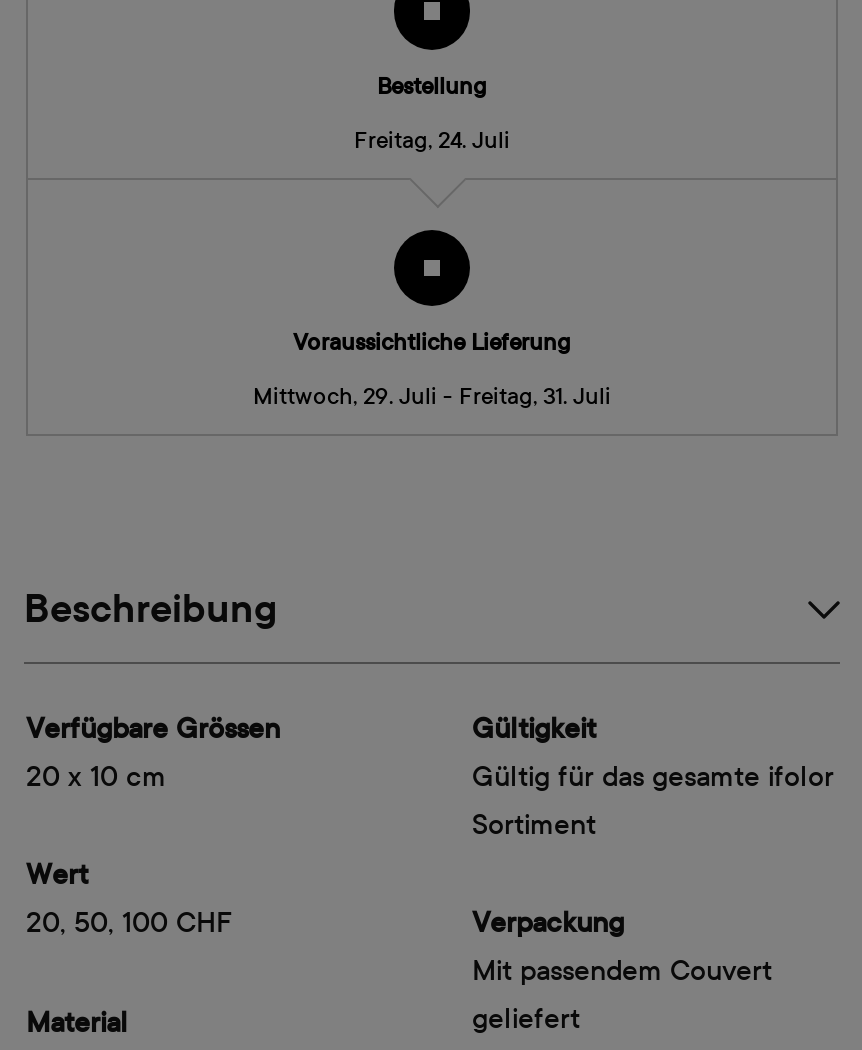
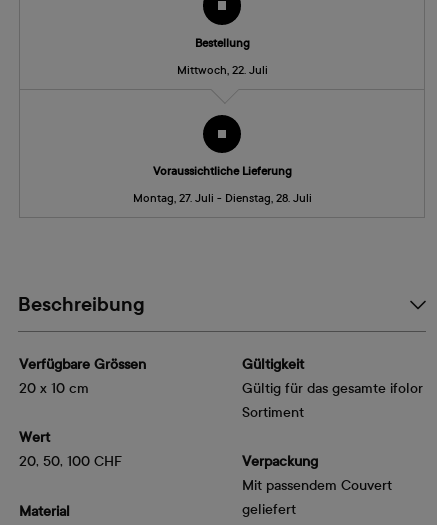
[354,126,510,154] Freitag, 24. Juli -> [176,63,267,77] Mittwoch, 22. Juli
[253,382,611,410] Mittwoch, 29. Juli - Freitag, 31. Juli -> [132,191,311,205] Montag, 27. Juli - Dienstag, 28. Juli

